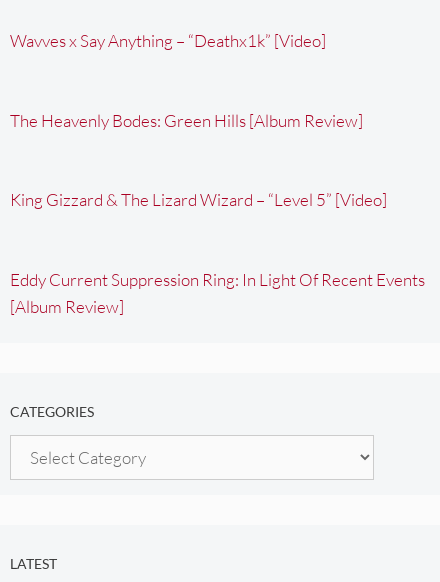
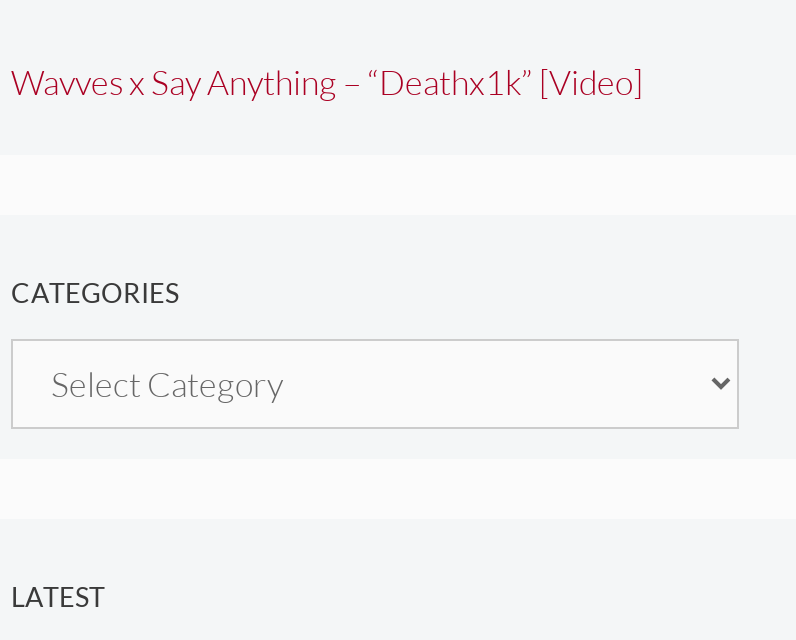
[10,110,363,131] The Heavenly Bodes: Green Hills [Album Review] -> none
[10,189,387,210] King Gizzard & The Lizard Wizard – “Level 5” [Video] -> none
[10,269,425,317] Eddy Current Suppression Ring: In Light Of Recent Events | [Album Review] -> none

